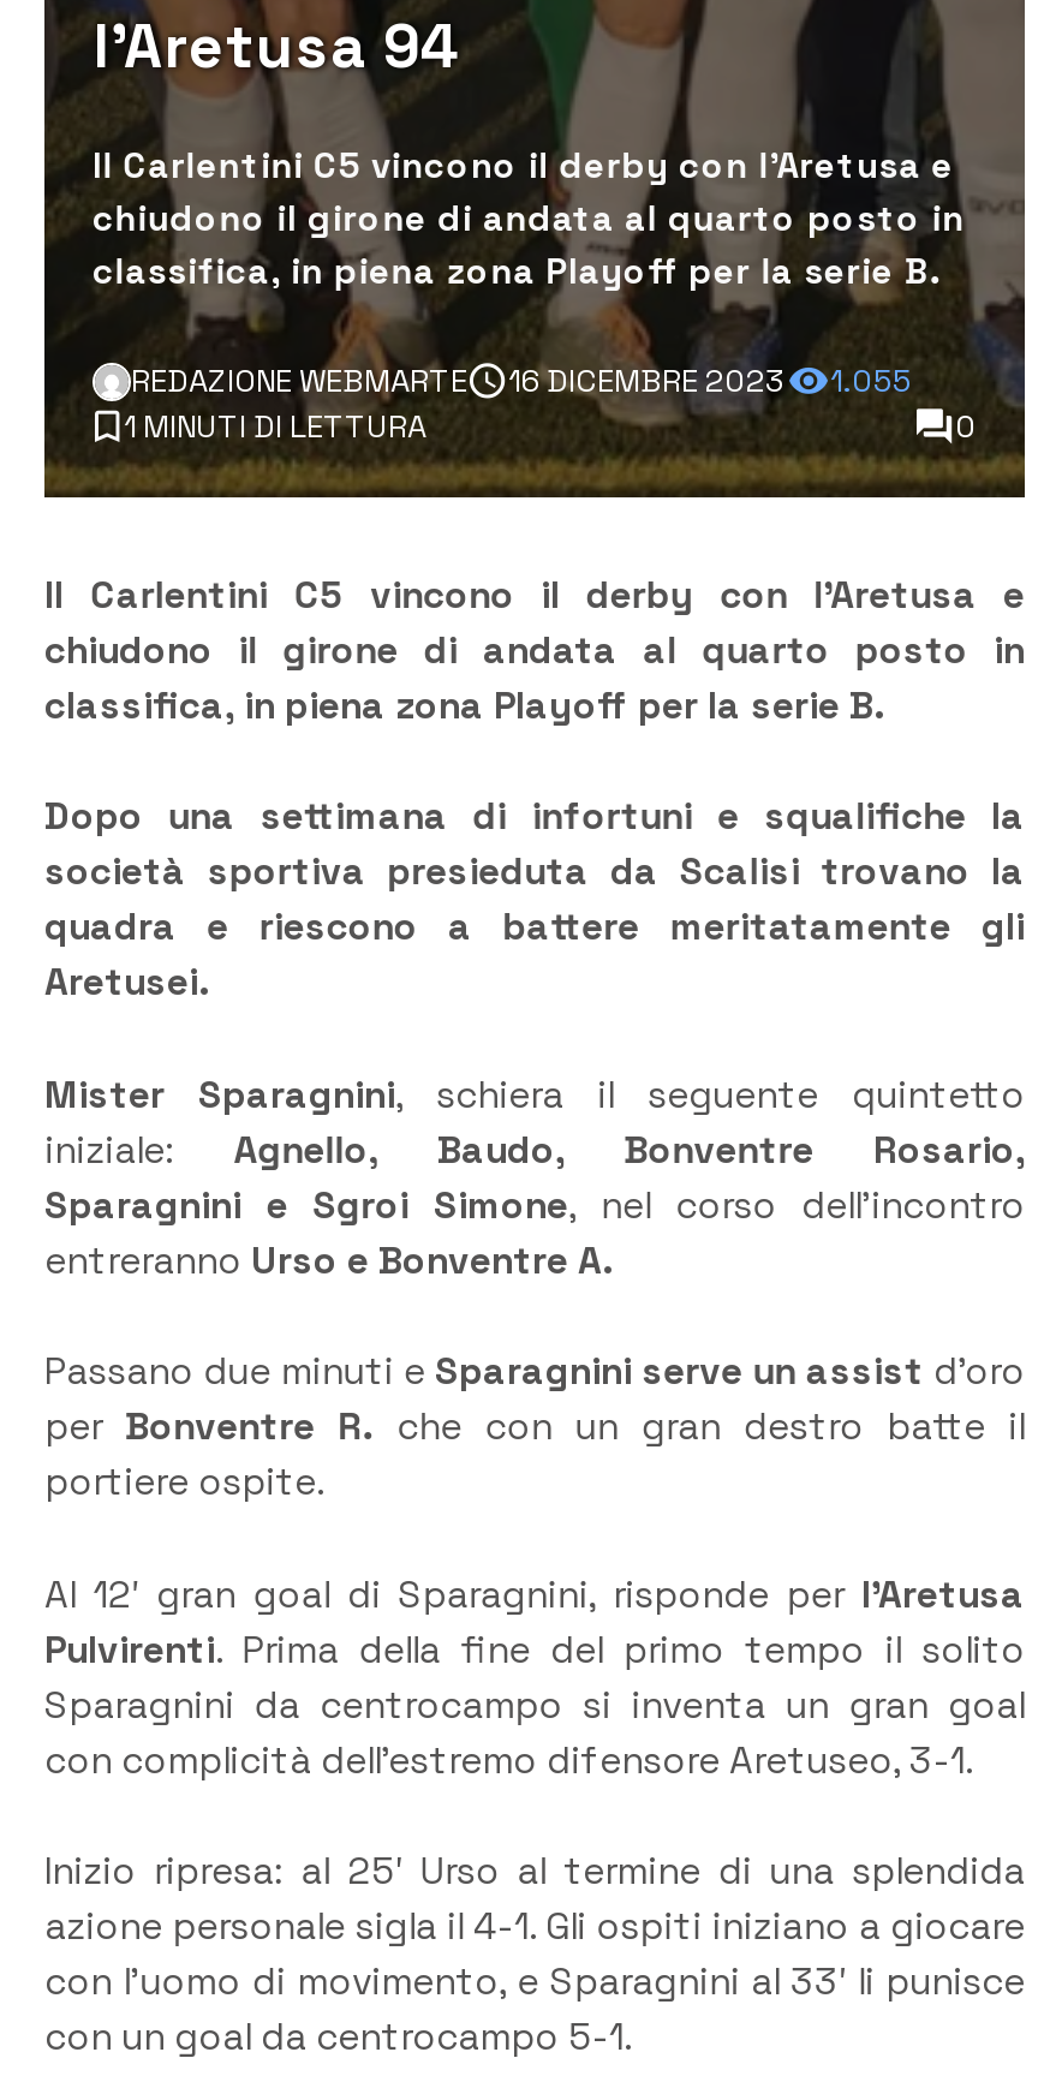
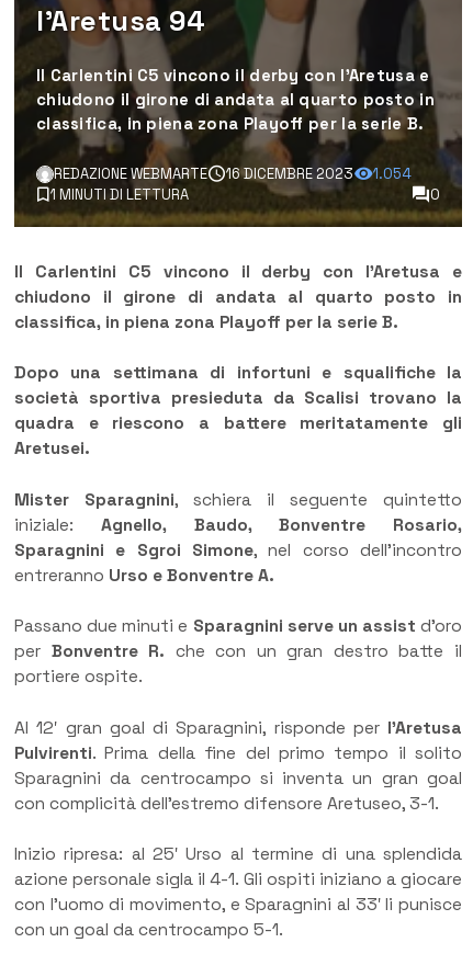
[131,361,912,402] REDAZIONE WEBMARTE 16 DICEMBRE 2023 1.055 -> [54,165,412,183] REDAZIONE WEBMARTE 16 DICEMBRE 2023 1.054

